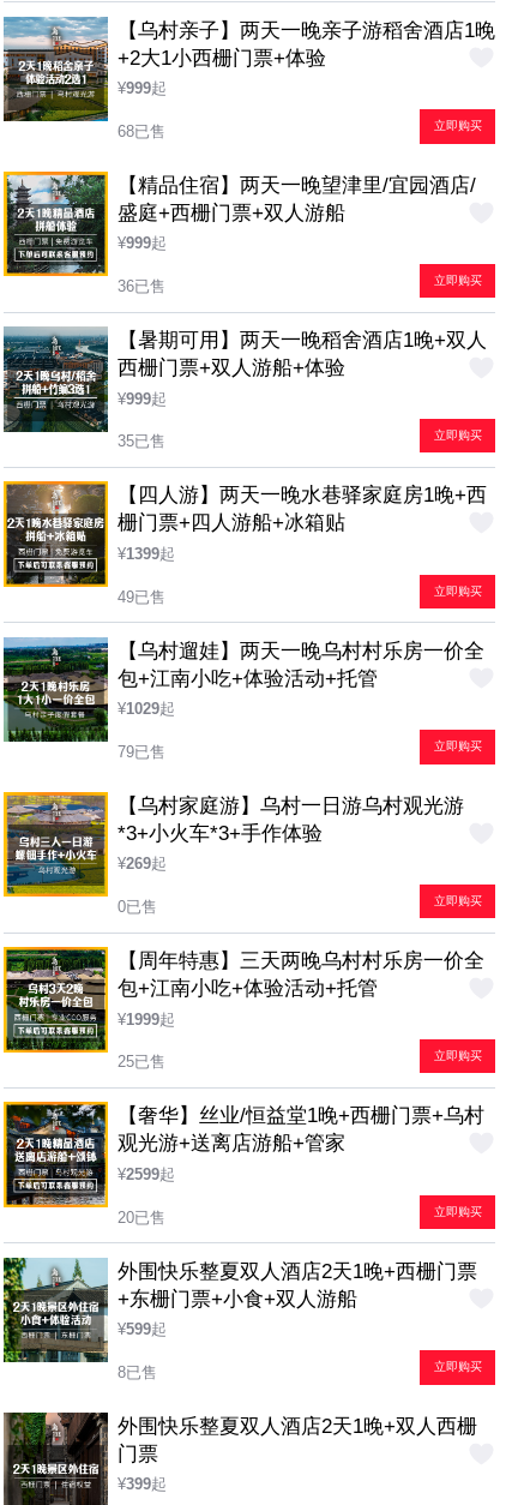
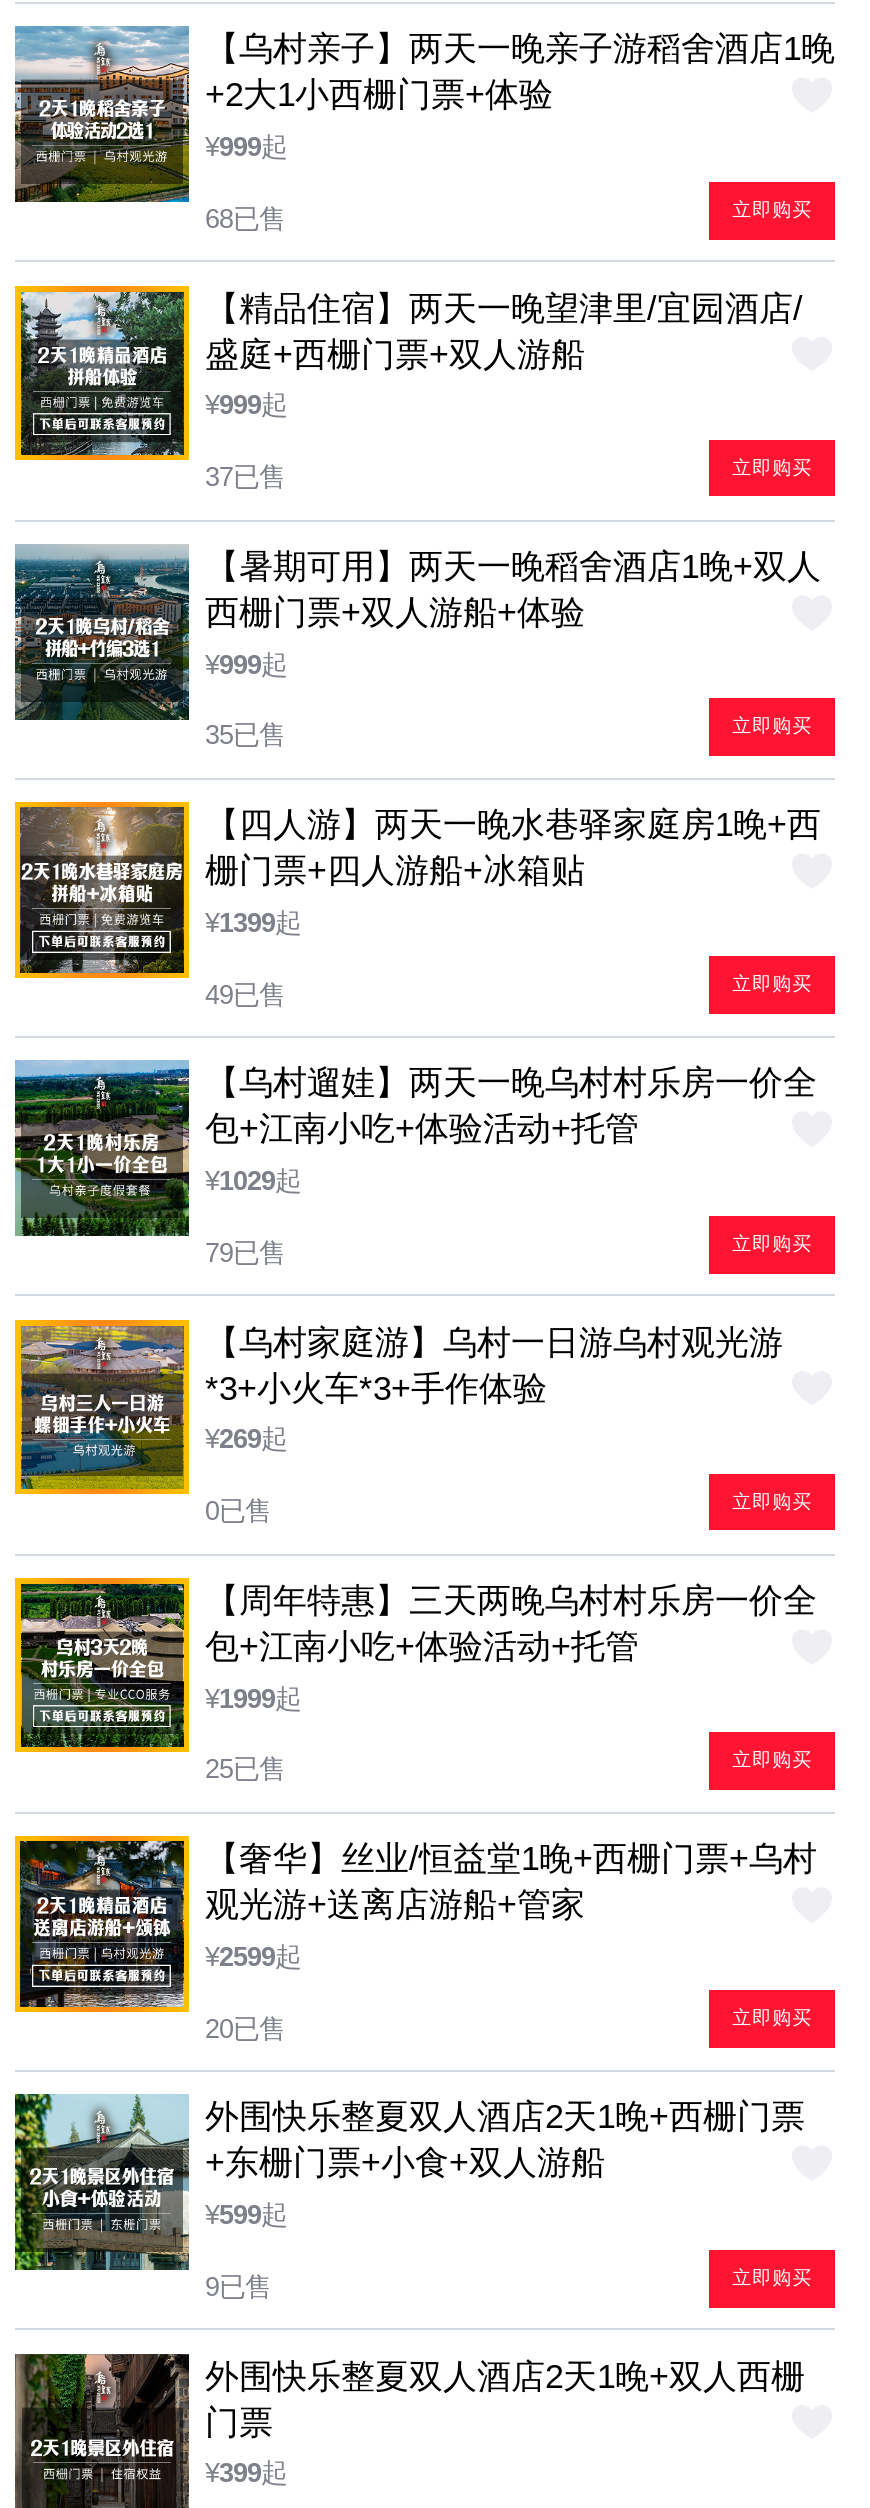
[118,277,165,295] 36已售 -> [205,462,285,492] 37已售
[118,1363,157,1381] 8已售 -> [205,2272,271,2302] 9已售

